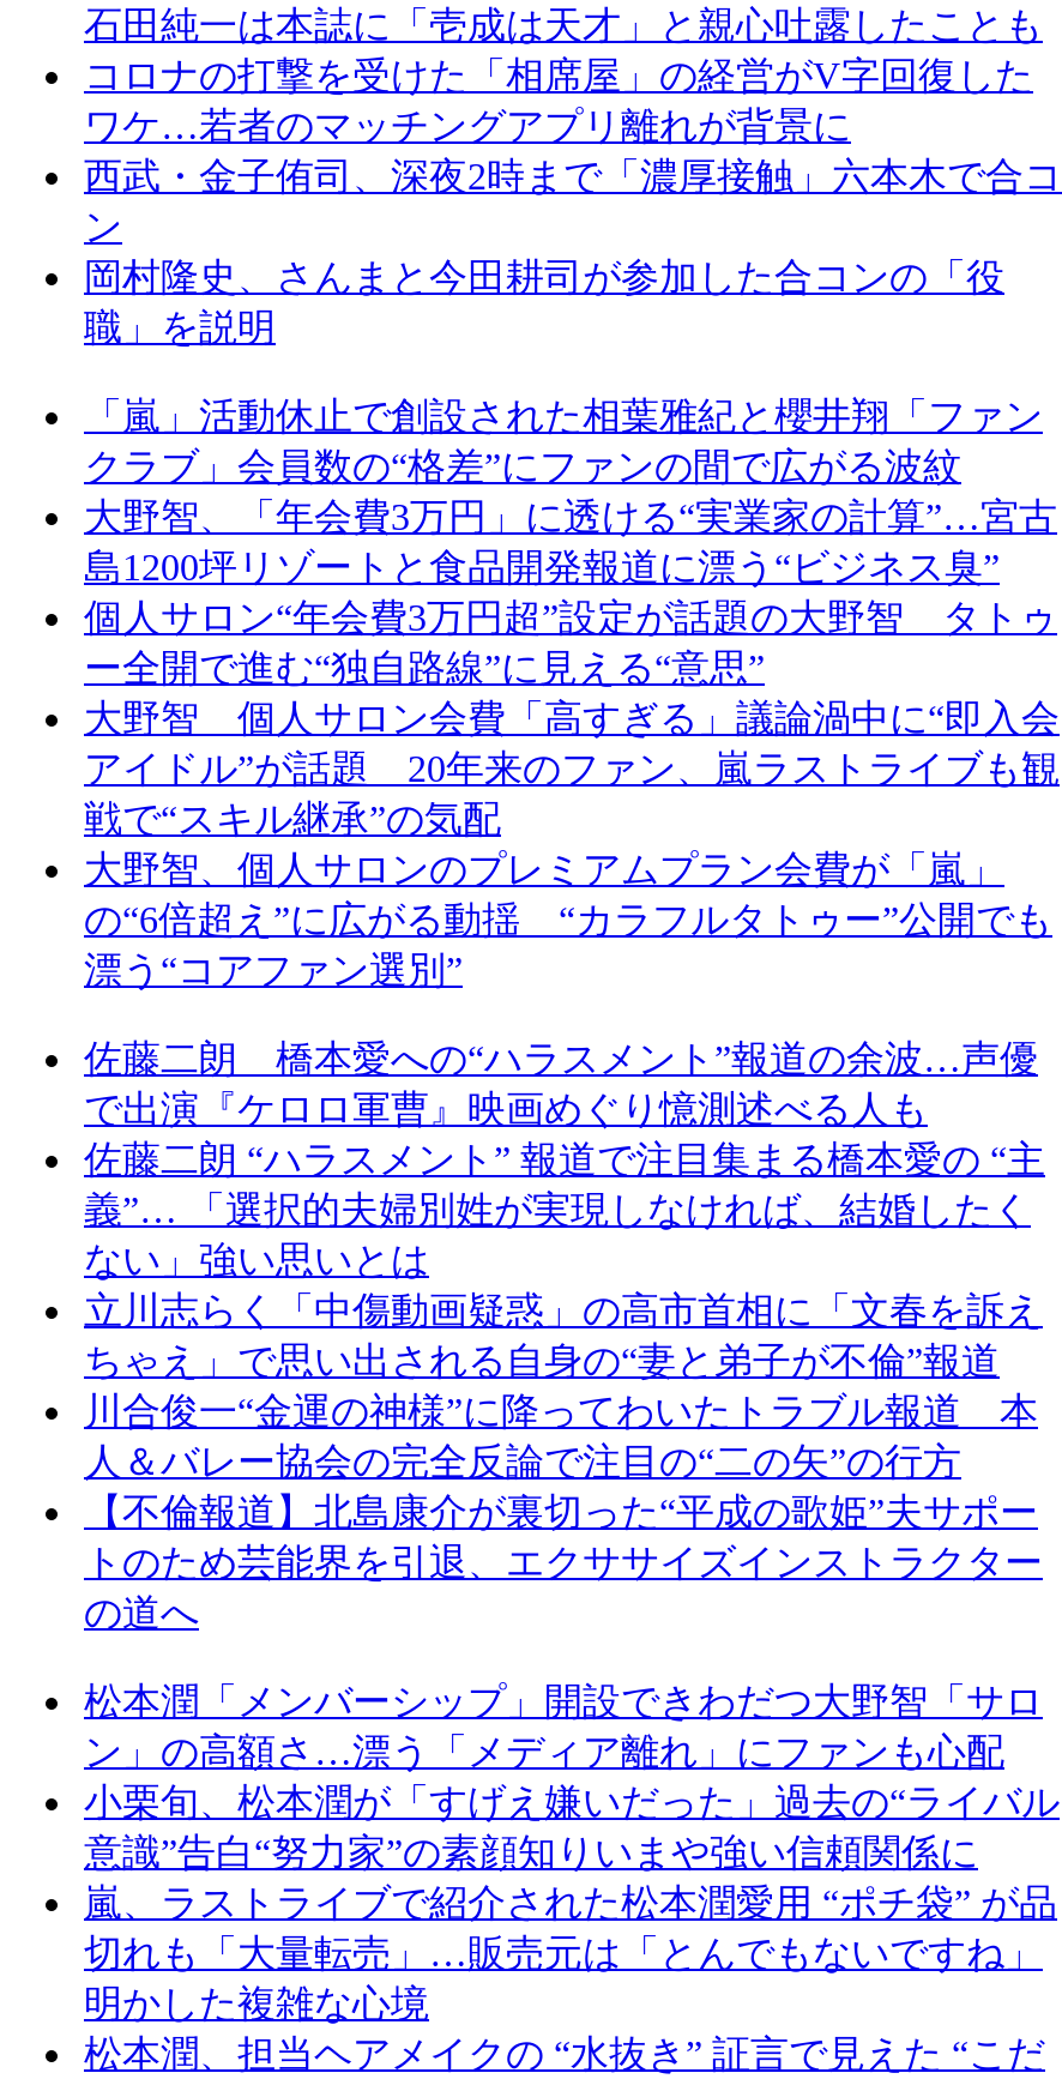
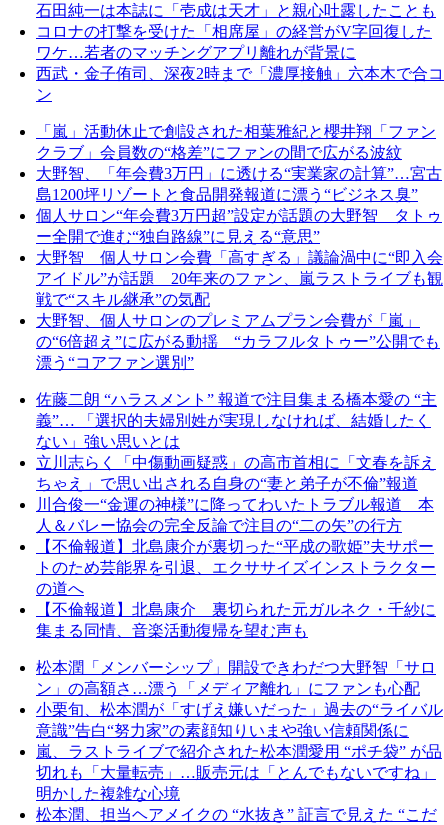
[84,256,1004,347] 岡村隆史、さんまと今田耕司が参加した合コンの「役 | 職」を説明 -> none
[84,1038,1038,1129] 佐藤二朗 橋本愛への“ハラスメント”報道の余波…声優 | で出演『ケロロ軍曹』映画めぐり憶測述べる人も -> none
moved [84,1189,1043,1633] -> [36,412,436,597]: 義”… 「選択的夫婦別姓が実現しなければ、結婚したく | 立川志らく「中傷動画疑惑」の高市首相に「文春を訴え | 川合俊一“金運の神様”に降ってわいたトラブル報道 本 | 人＆バレー協会の完全反論で注目の“二の矢”の行方 | 【不倫報道】北島康介が裏切った“平成の歌姫”夫サポー | トのため芸能界を引退、エクササイズインストラクター | の道へ
none -> [36,601,436,639] 【不倫報道】北島康介 裏切られた元ガルネク・千紗に | 集まる同情、音楽活動復帰を望む声も

